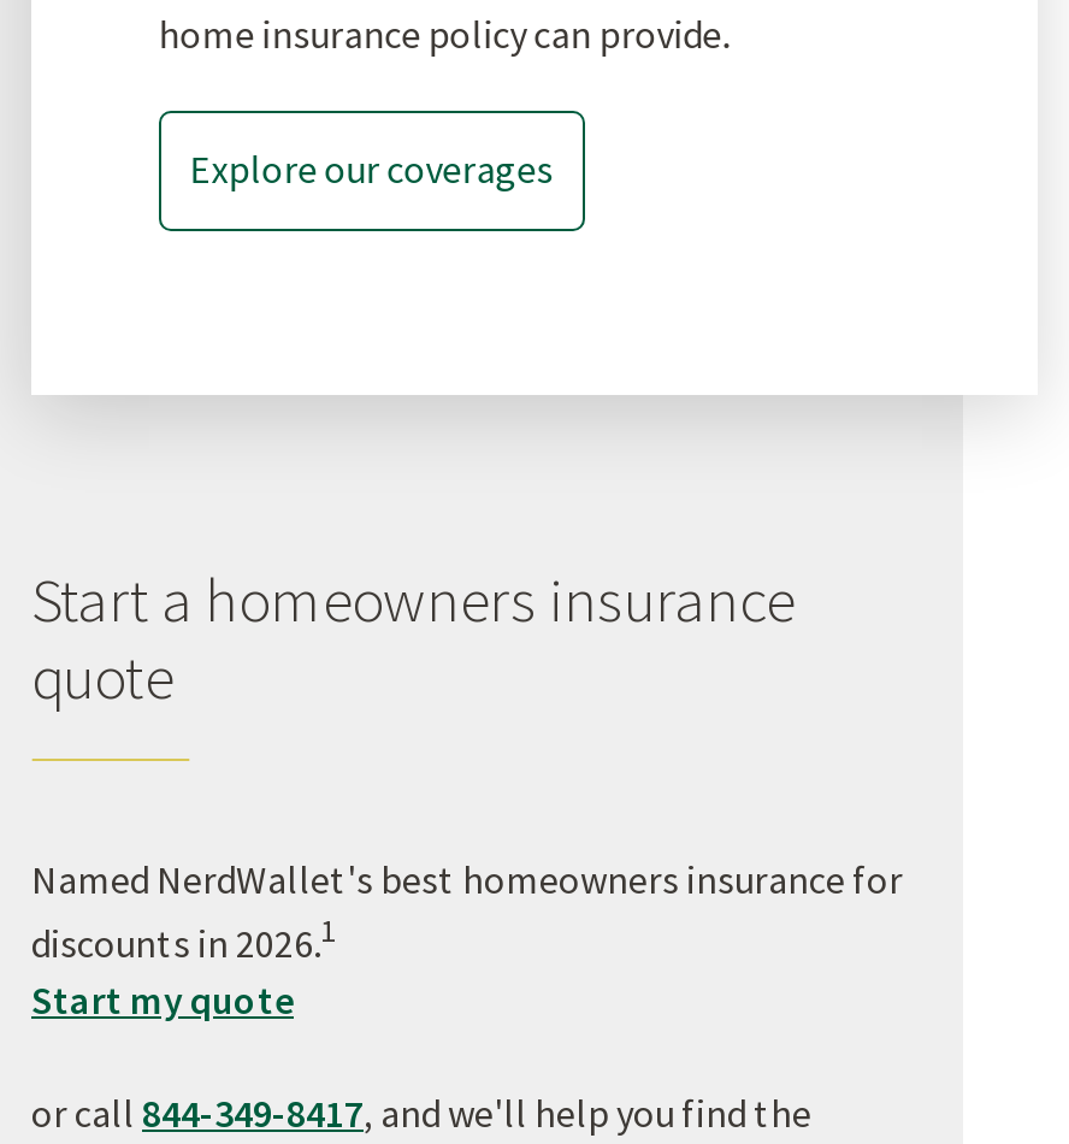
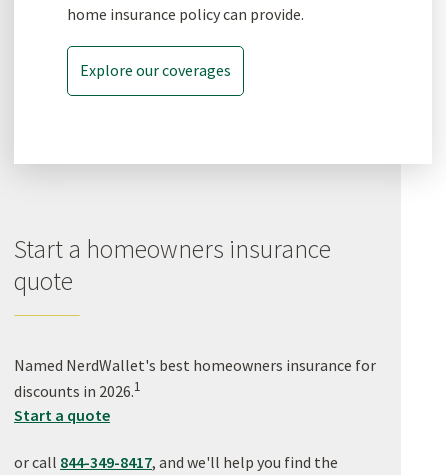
[31,976,294,1024] Start my quote -> [14,405,110,425] Start a quote

